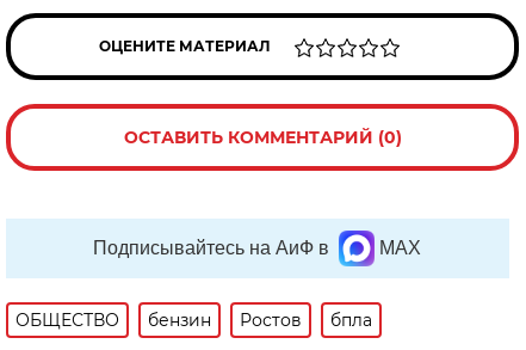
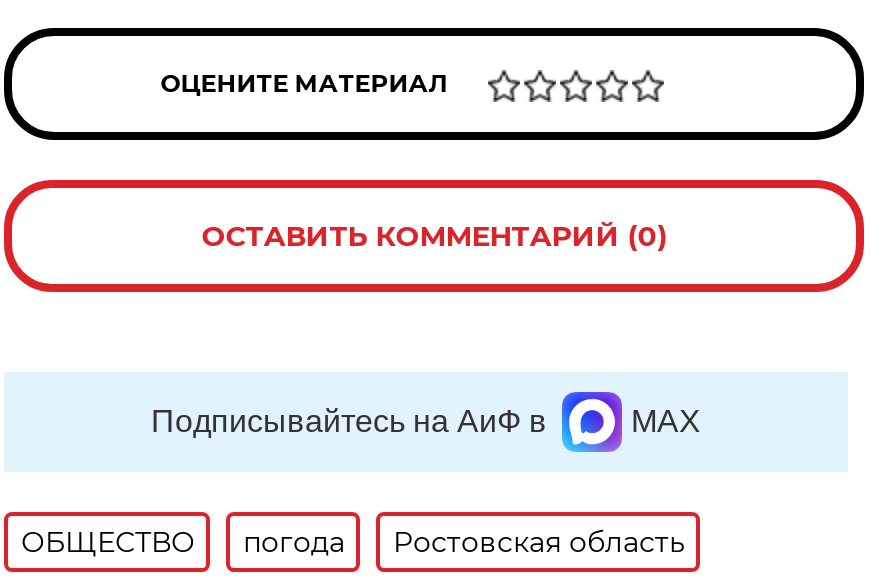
[148,310,373,331] бензин | Ростов | бпла -> [243,524,685,560] погода | Ростовская область

